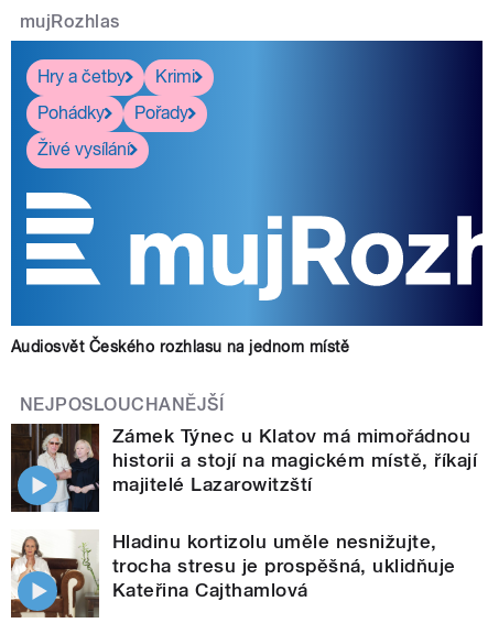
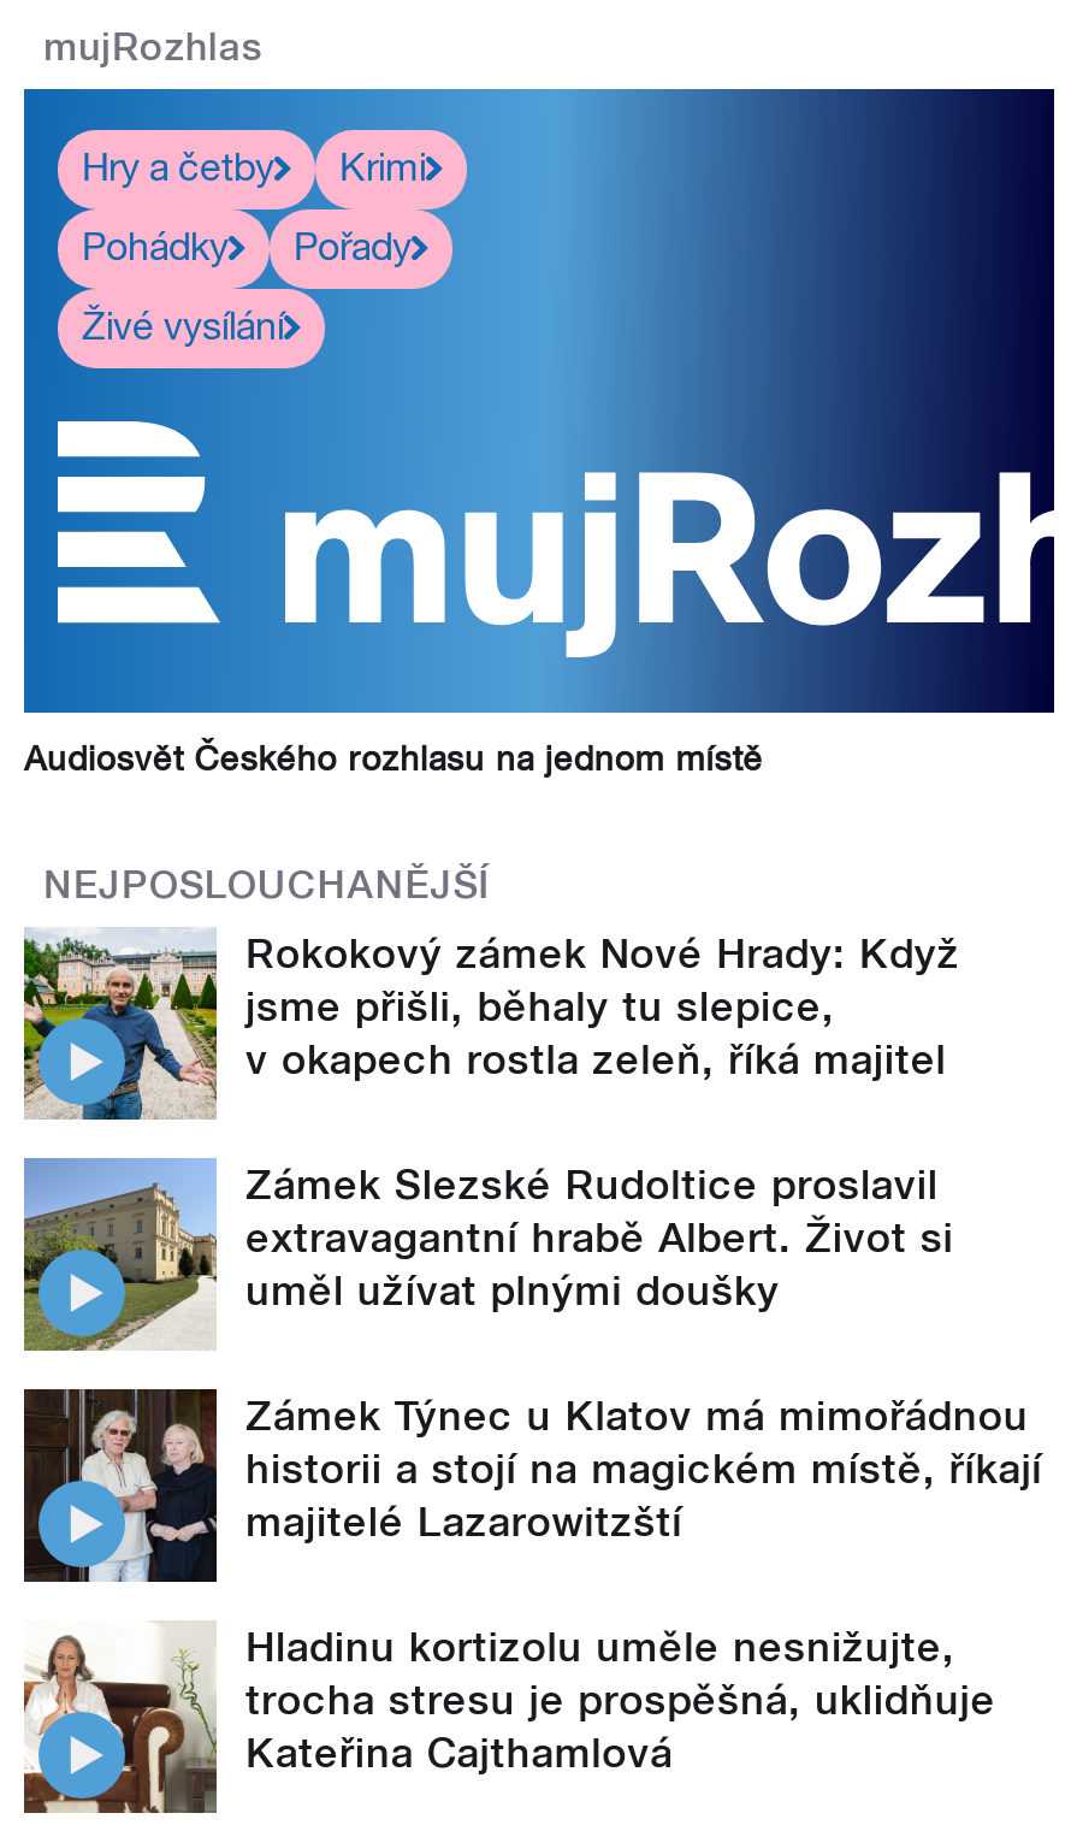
none -> [22,927,960,1314] [image] | Rokokový zámek Nové Hrady: Když | jsme přišli, běhaly tu slepice, | v okapech rostla zeleň, říká majitel | Zámek Slezské Rudoltice proslavil | extravagantní hrabě Albert. Život si | uměl užívat plnými doušky
none -> [22,1156,212,1351] [image]

